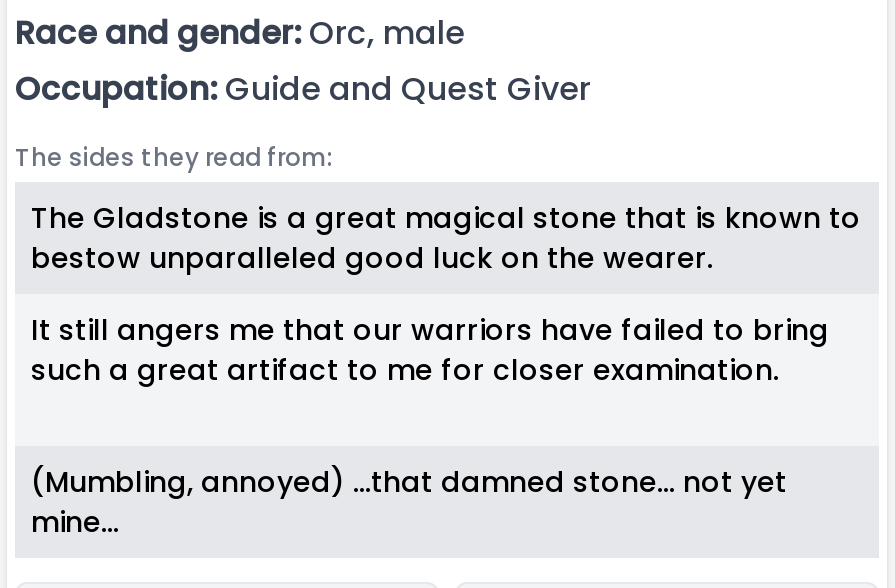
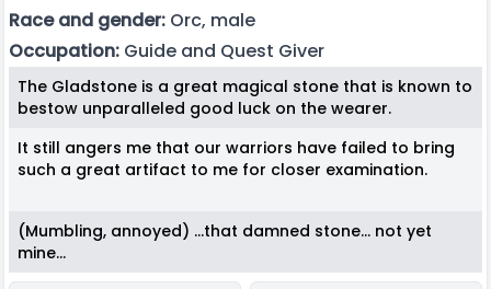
[15,140,333,174] The sides they read from: -> none

